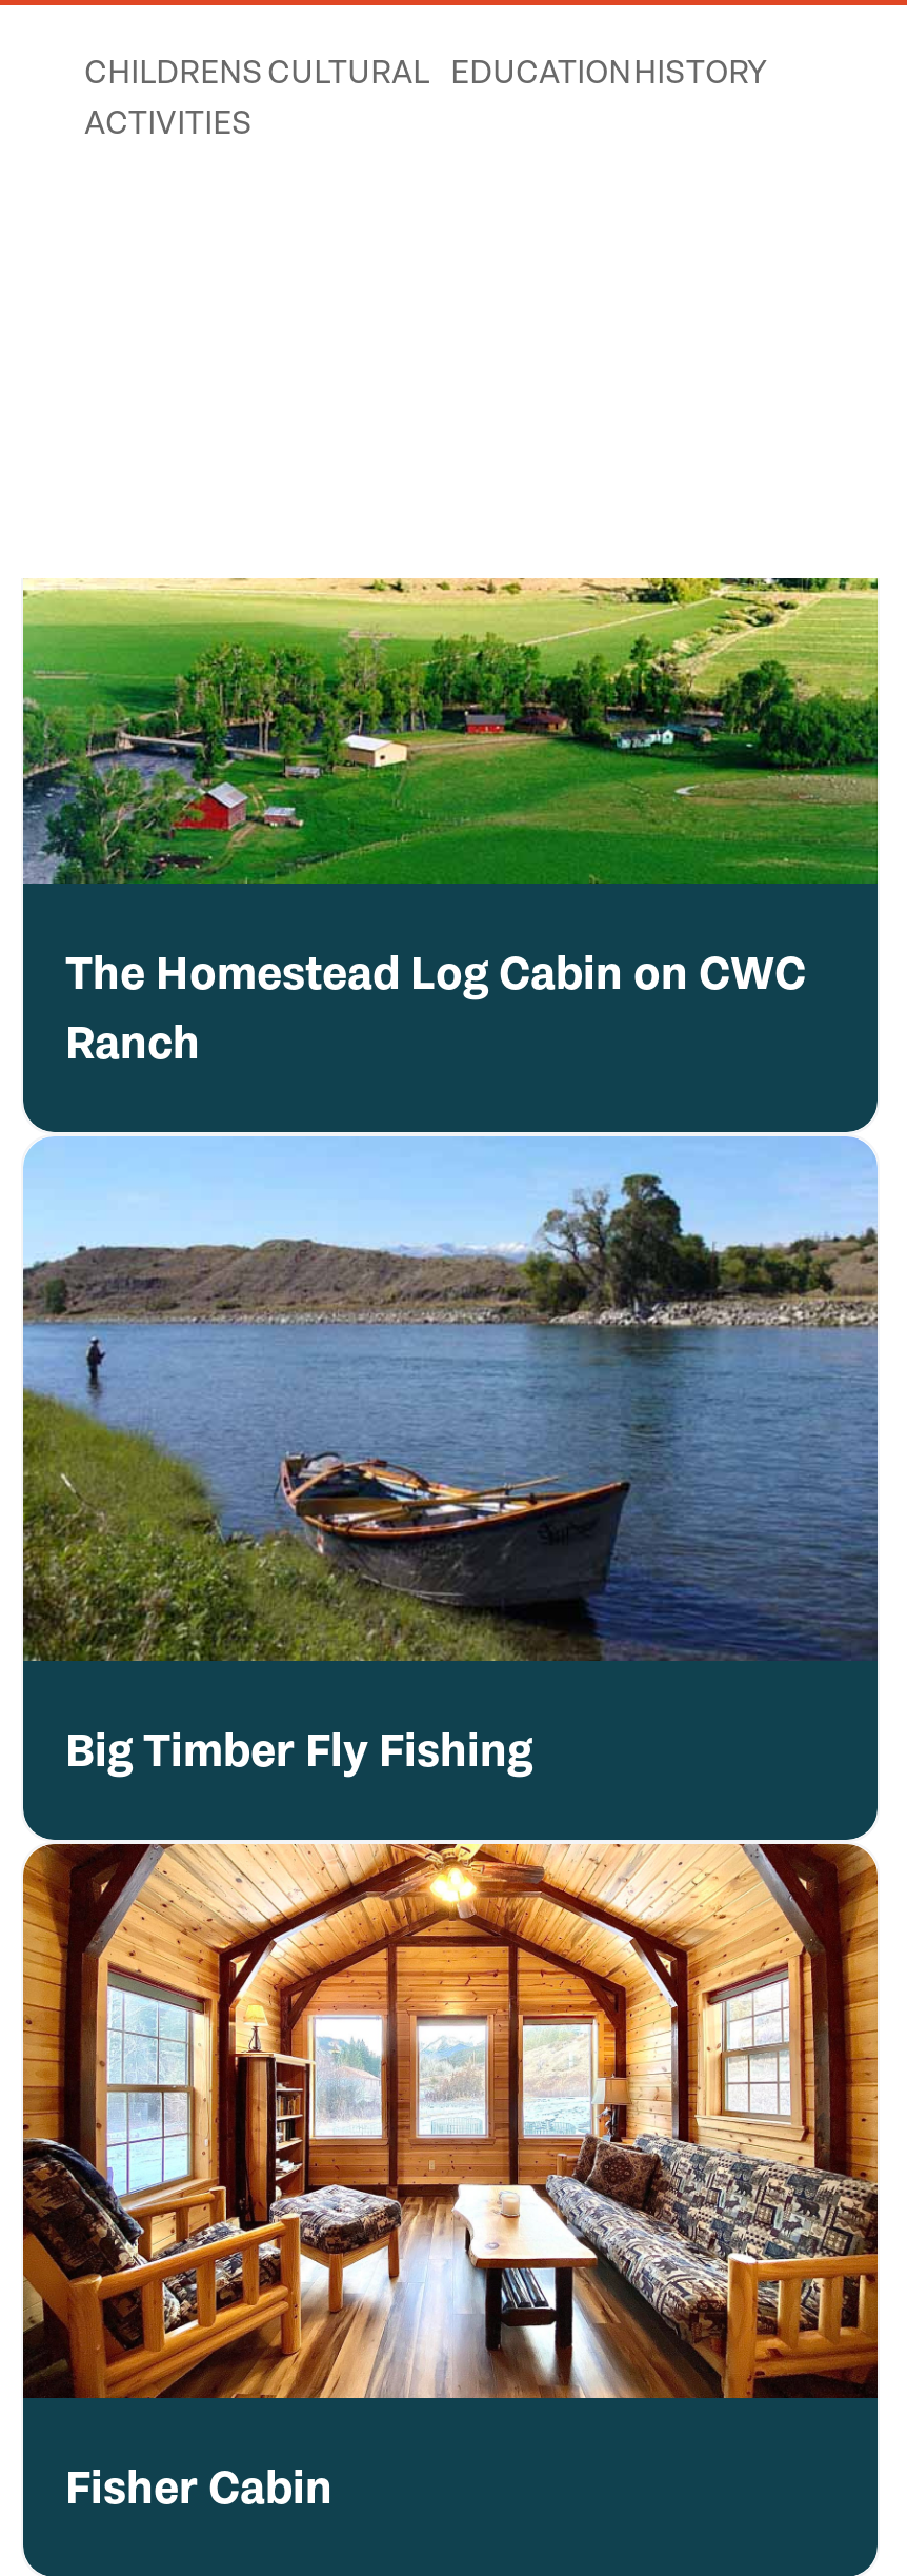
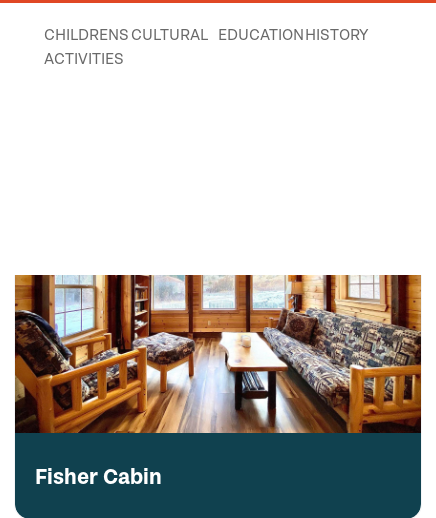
[21,576,880,1071] [image] | The Homestead Log Cabin on CWC | Ranch -> none
[21,1075,880,2067] [image] | Big Timber Fly Fishing -> none

